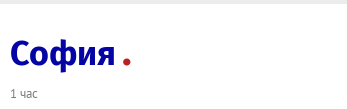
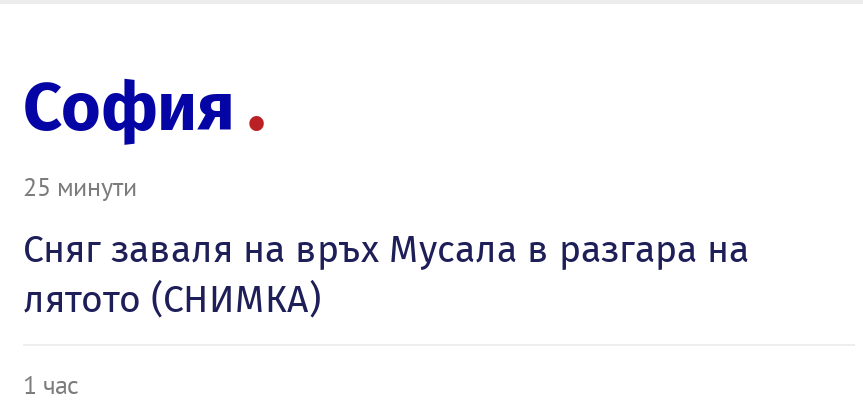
none -> [23,170,749,322] 25 минути | Сняг заваля на връх Мусала в разгара на | лятото (СНИМКА)

